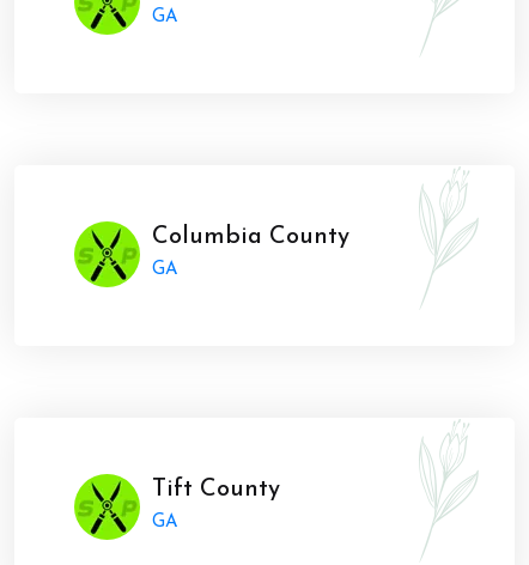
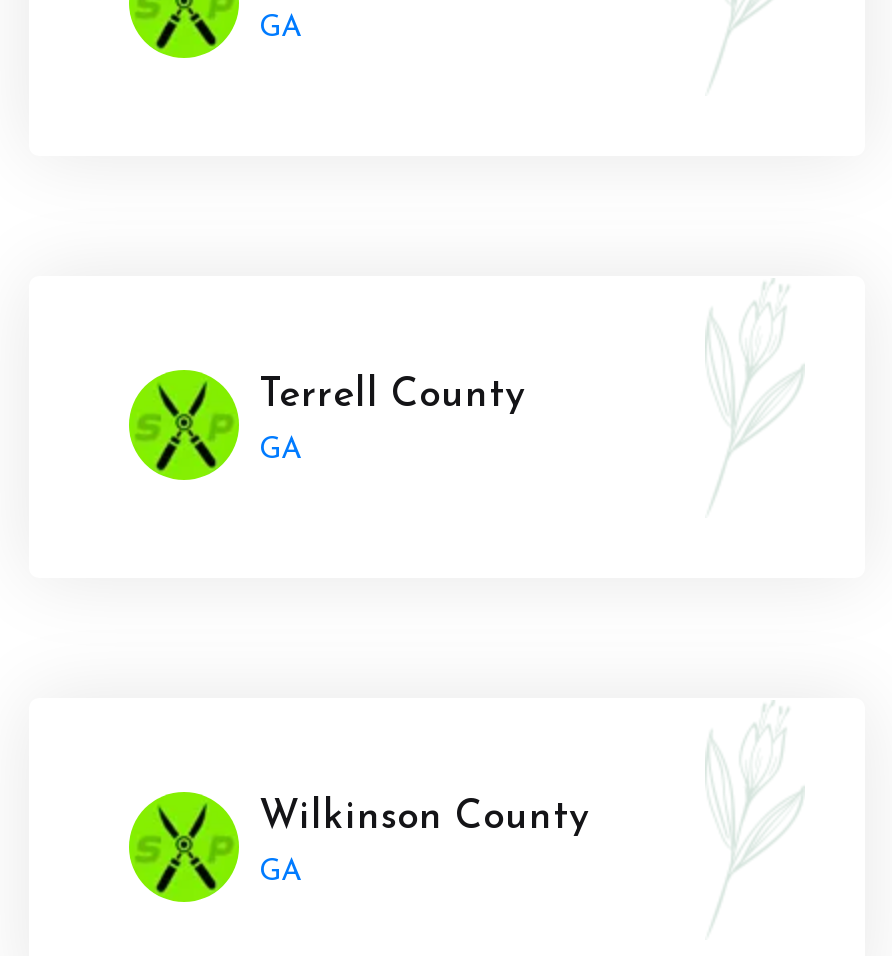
[152,225,349,249] Columbia County -> [259,376,525,416] Terrell County
[152,478,280,502] Tift County -> [259,798,589,838] Wilkinson County

